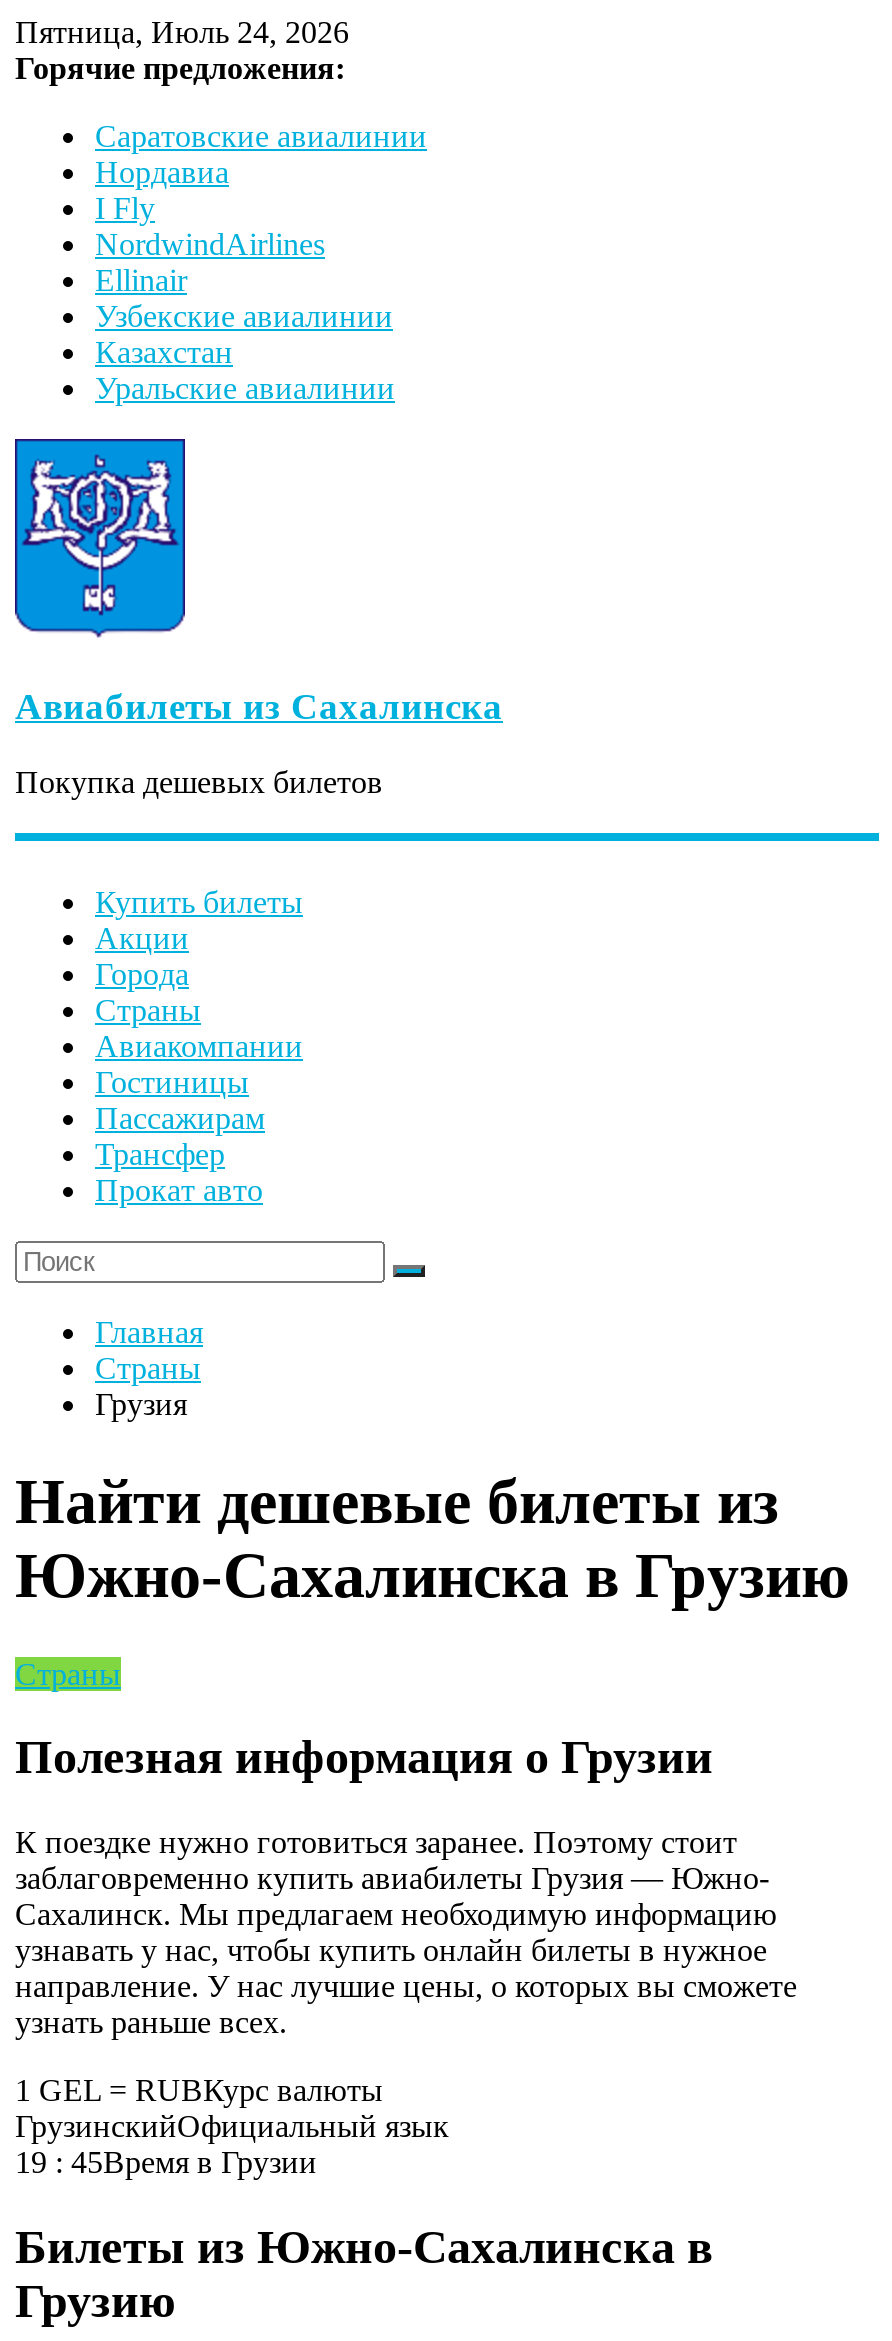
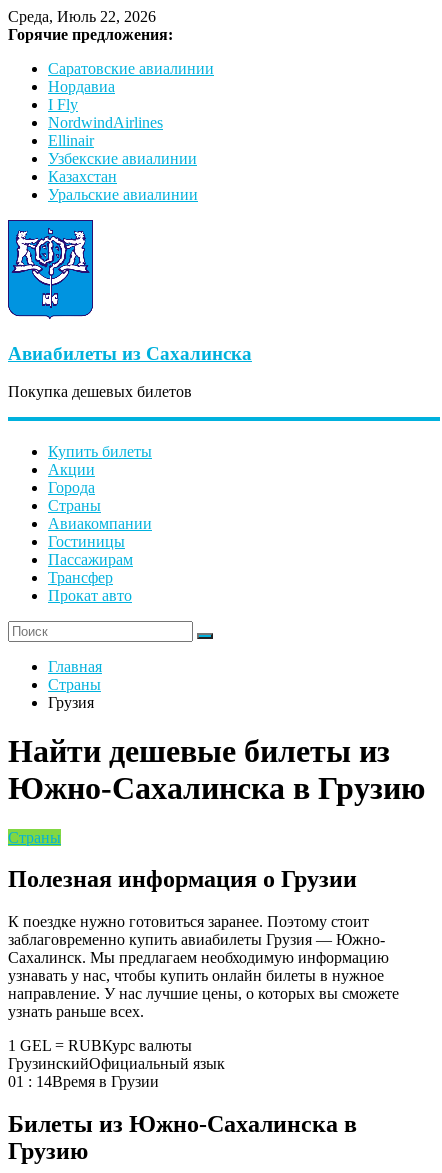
[15,15,349,49] Пятница, Июль 24, 2026 -> [8,8,156,25] Среда, Июль 22, 2026
[15,2146,317,2180] 19 : 45Время в Грузии -> [8,1073,159,1090] 01 : 14Время в Грузии

